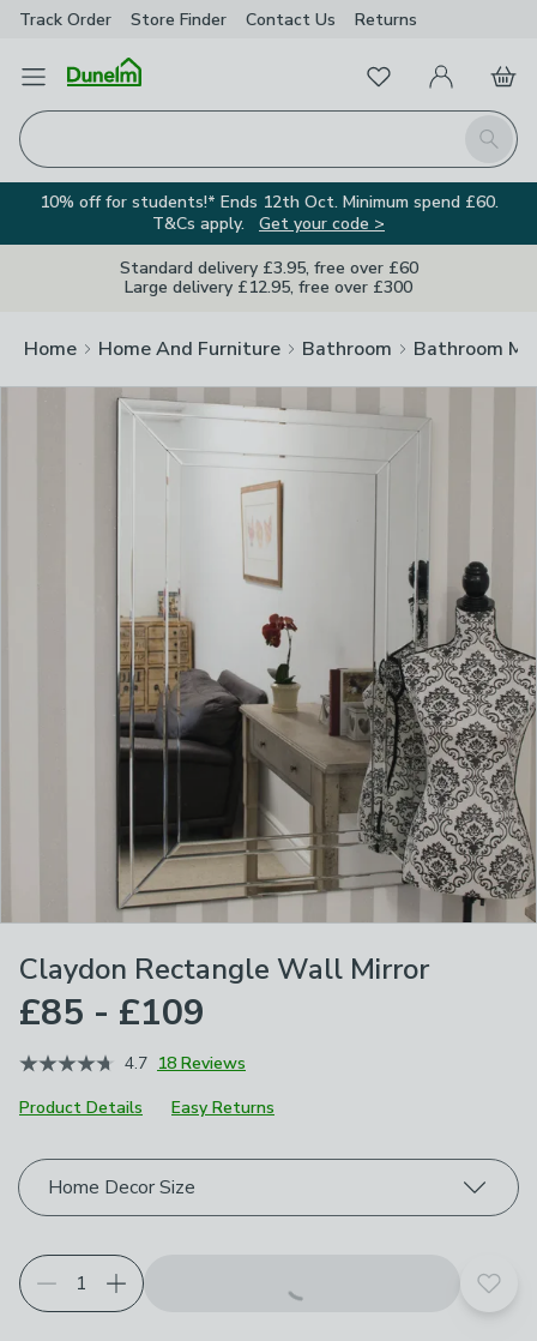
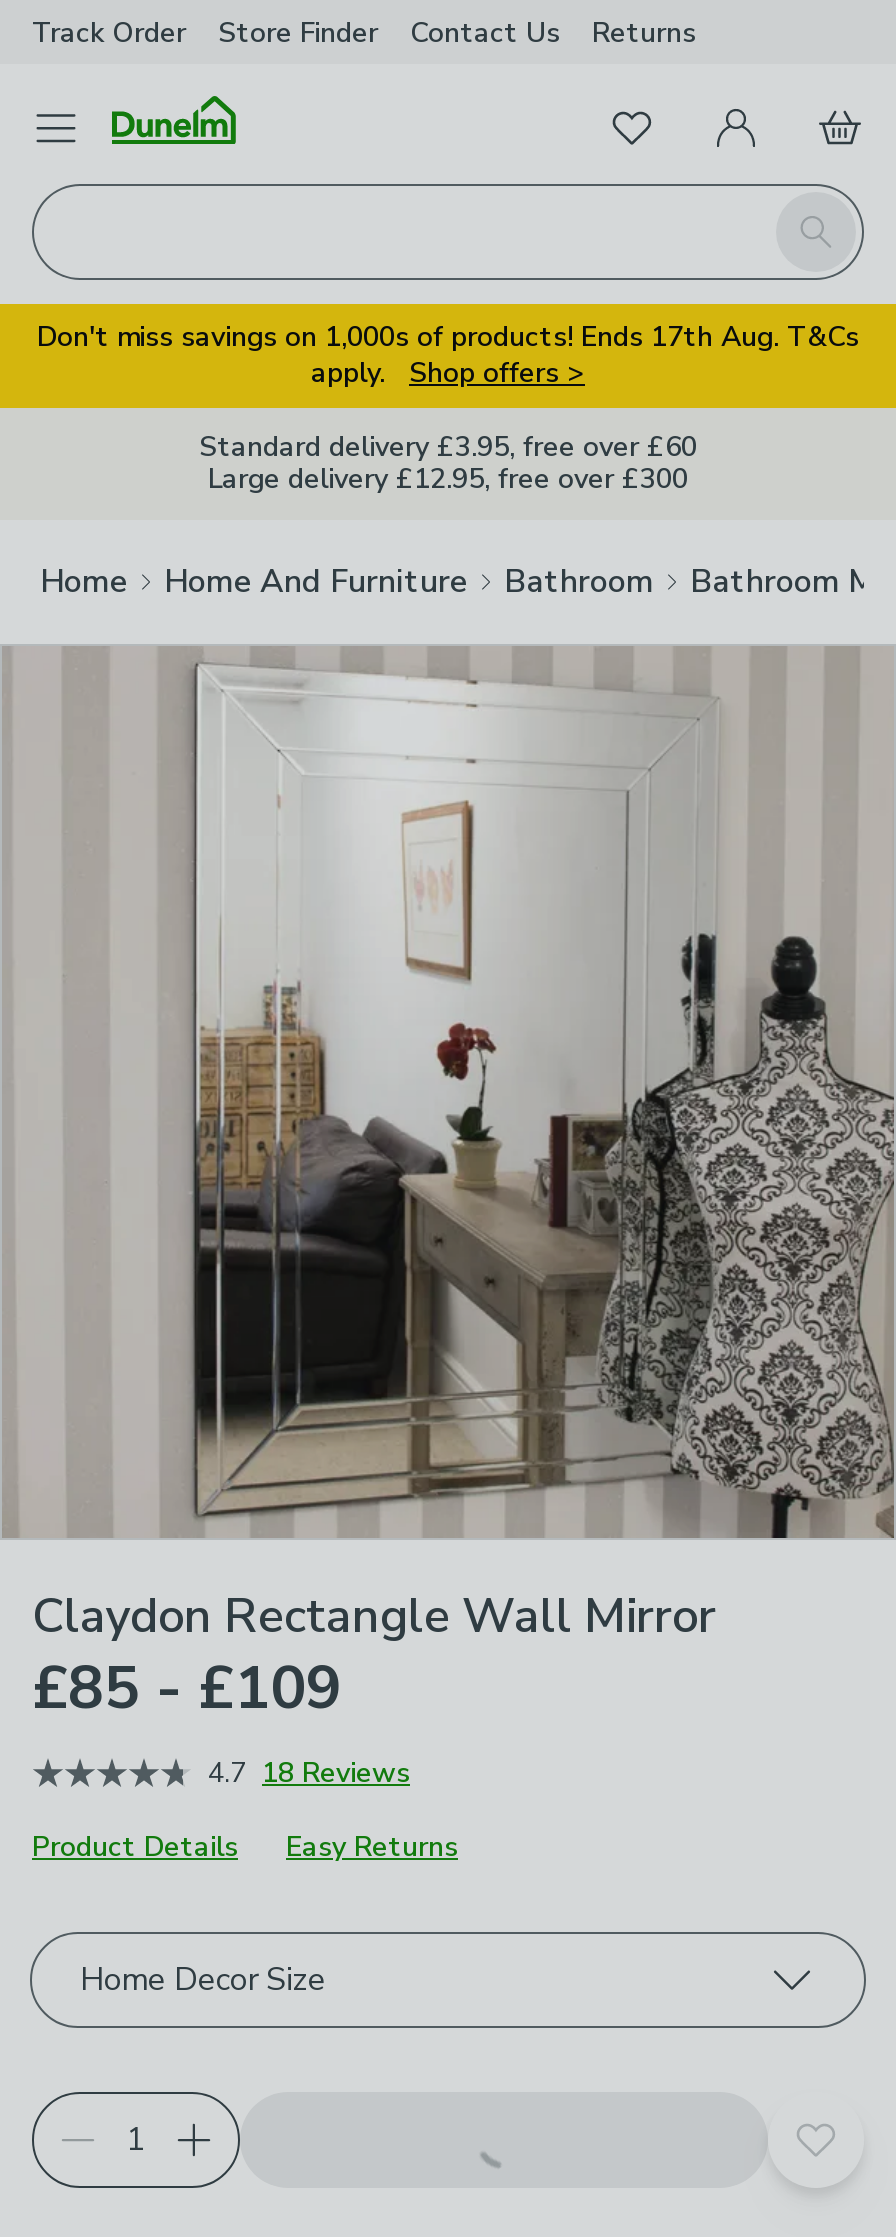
[39,191,498,235] 10% off for students!* Ends 12th Oct. Minimum spend £60. | T&Cs apply. Get your code > -> [37,318,859,392] Don't miss savings on 1,000s of products! Ends 17th Aug. T&Cs | apply. Shop offers >

